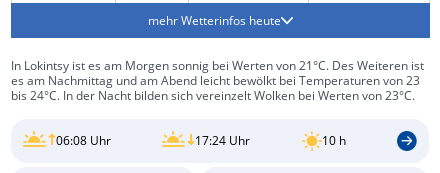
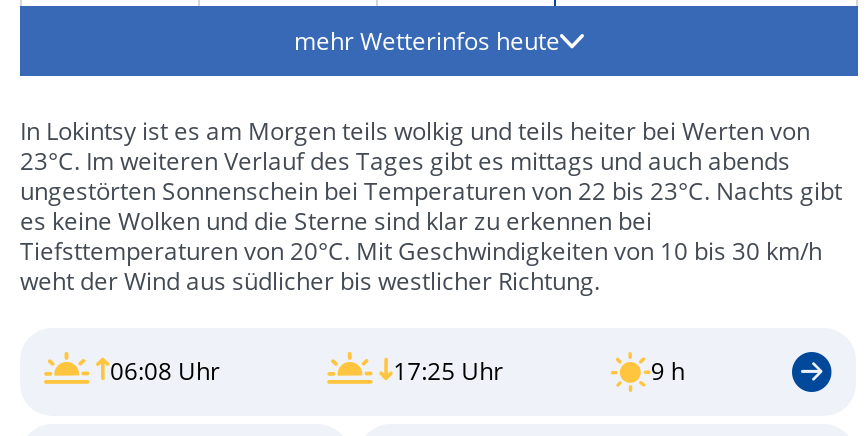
[11,57,424,104] In Lokintsy ist es am Morgen sonnig bei Werten von 21°C. Des Weiteren ist | es am Nachmittag und am Abend leicht bewölkt bei Temperaturen von 23 | bis 24°C. In der Nacht bilden sich vereinzelt Wolken bei Werten von 23°C. -> [20,114,842,298] In Lokintsy ist es am Morgen teils wolkig und teils heiter bei Werten von | 23°C. Im weiteren Verlauf des Tages gibt es mittags und auch abends | ungestörten Sonnenschein bei Temperaturen von 22 bis 23°C. Nachts gibt | es keine Wolken und die Sterne sind klar zu erkennen bei | Tiefsttemperaturen von 20°C. Mit Geschwindigkeiten von 10 bis 30 km/h | weht der Wind aus südlicher bis westlicher Richtung.
[195,132,250,149] 17:24 Uhr -> [393,355,503,389] 17:25 Uhr
[322,132,346,149] 10 h -> [651,355,685,389] 9 h

